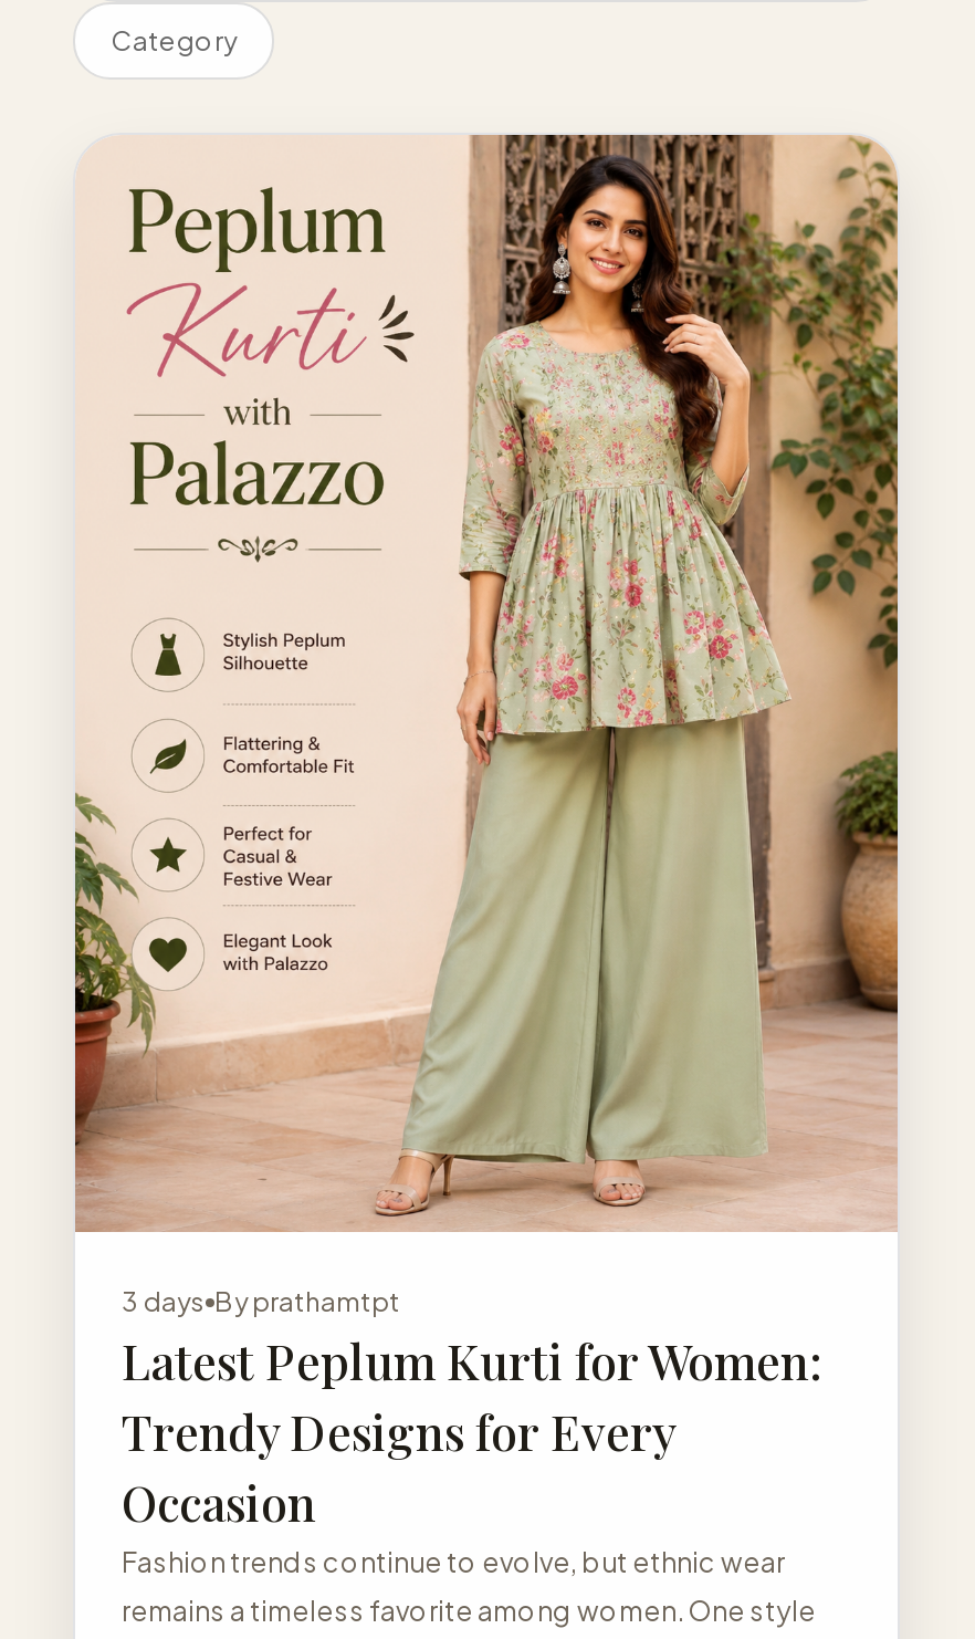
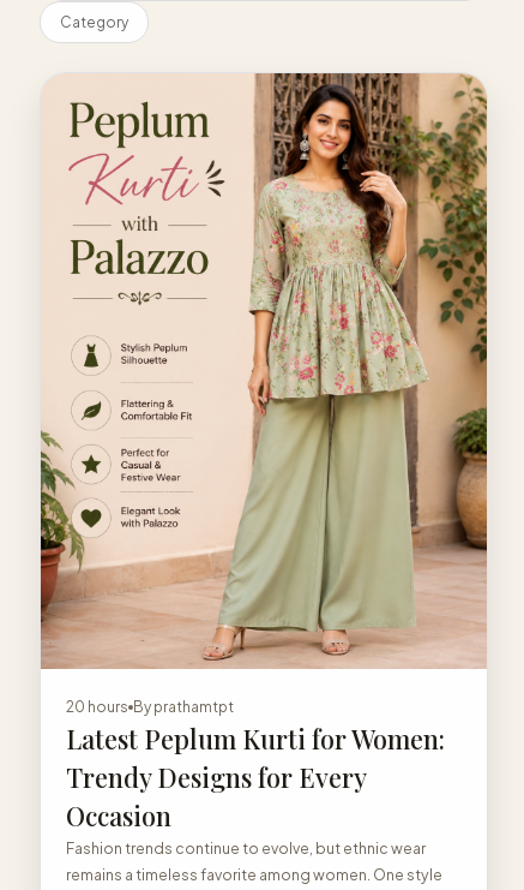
[122,1285,400,1318] 3 days Byprathamtpt -> [66,698,234,716] 20 hours Byprathamtpt

